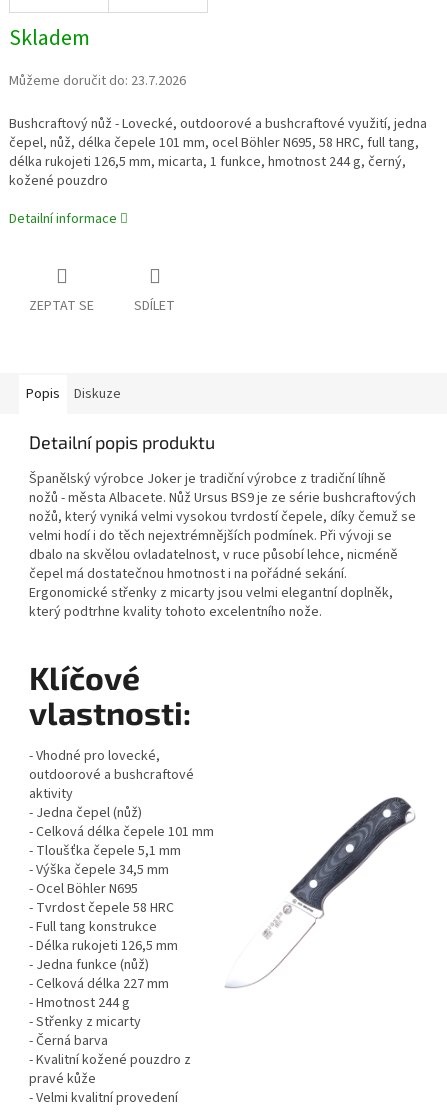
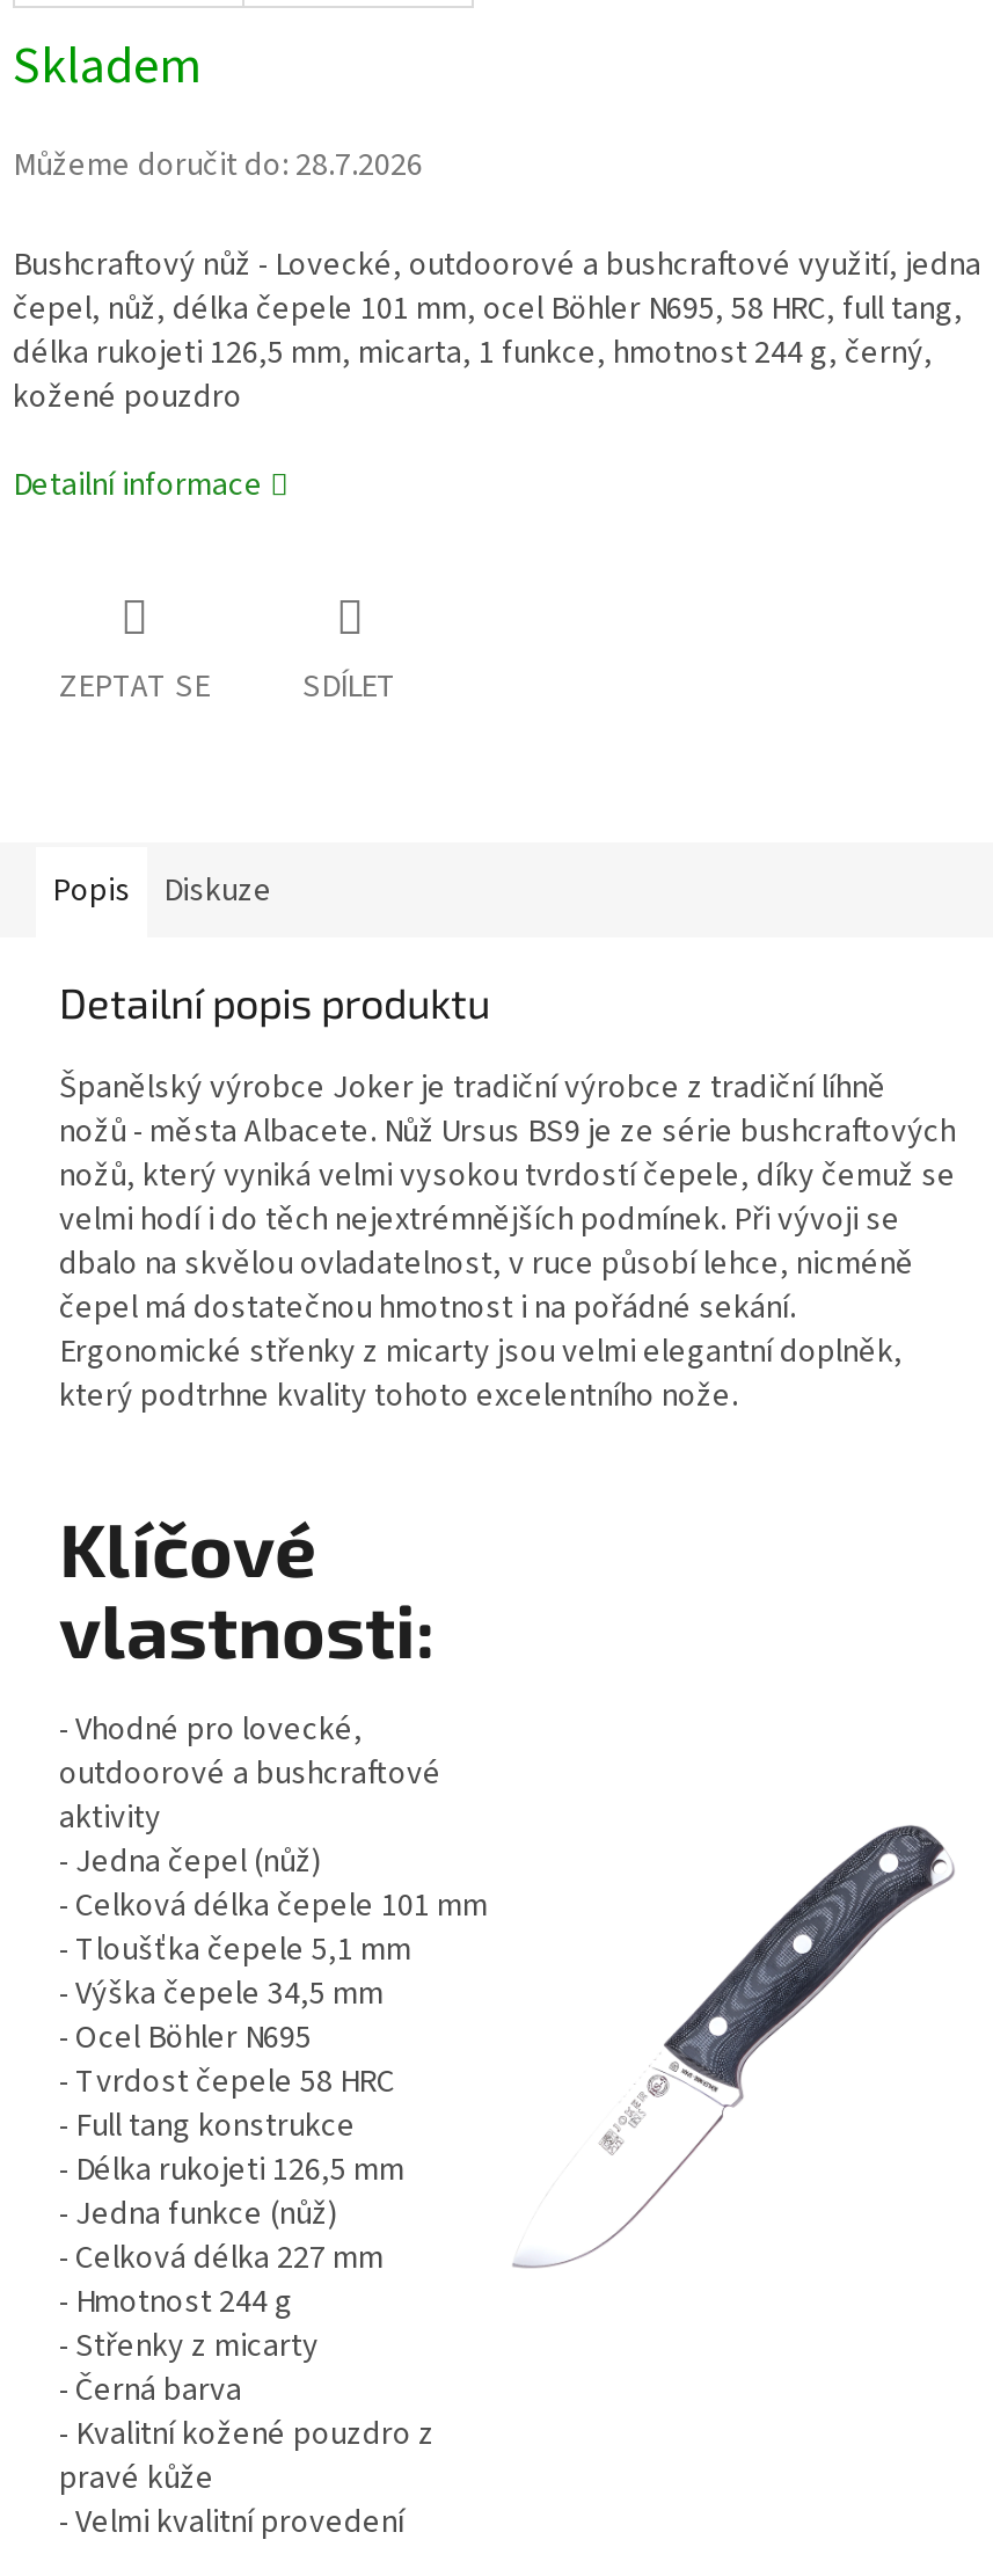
[9,71,186,91] Můžeme doručit do: 23.7.2026 -> [13,143,423,190] Můžeme doručit do: 28.7.2026

